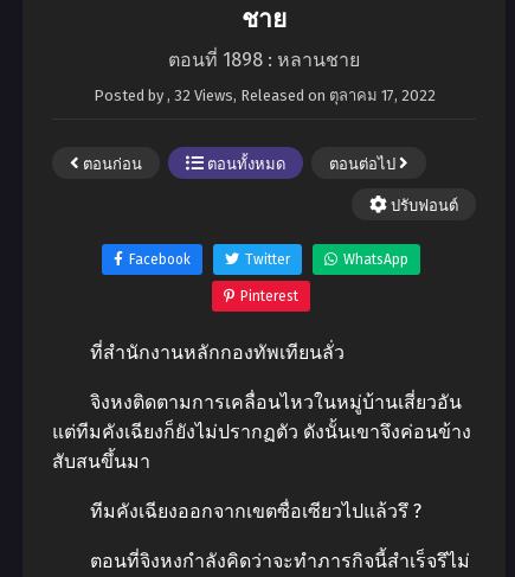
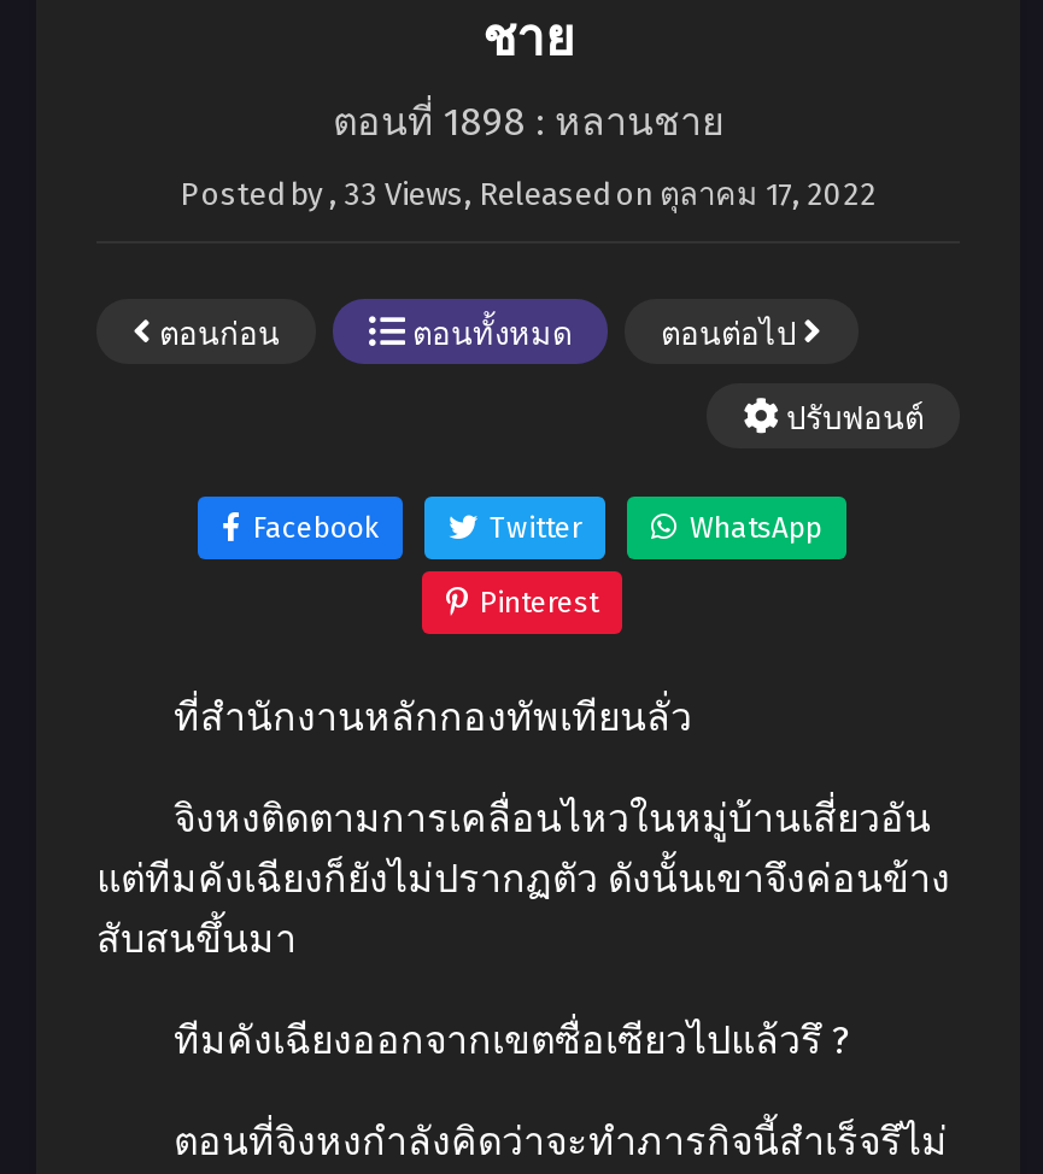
[93,86,435,104] Posted by, 32 Views, Released onตุลาคม 17, 2022 -> [180,176,877,212] Posted by, 33 Views, Released onตุลาคม 17, 2022

